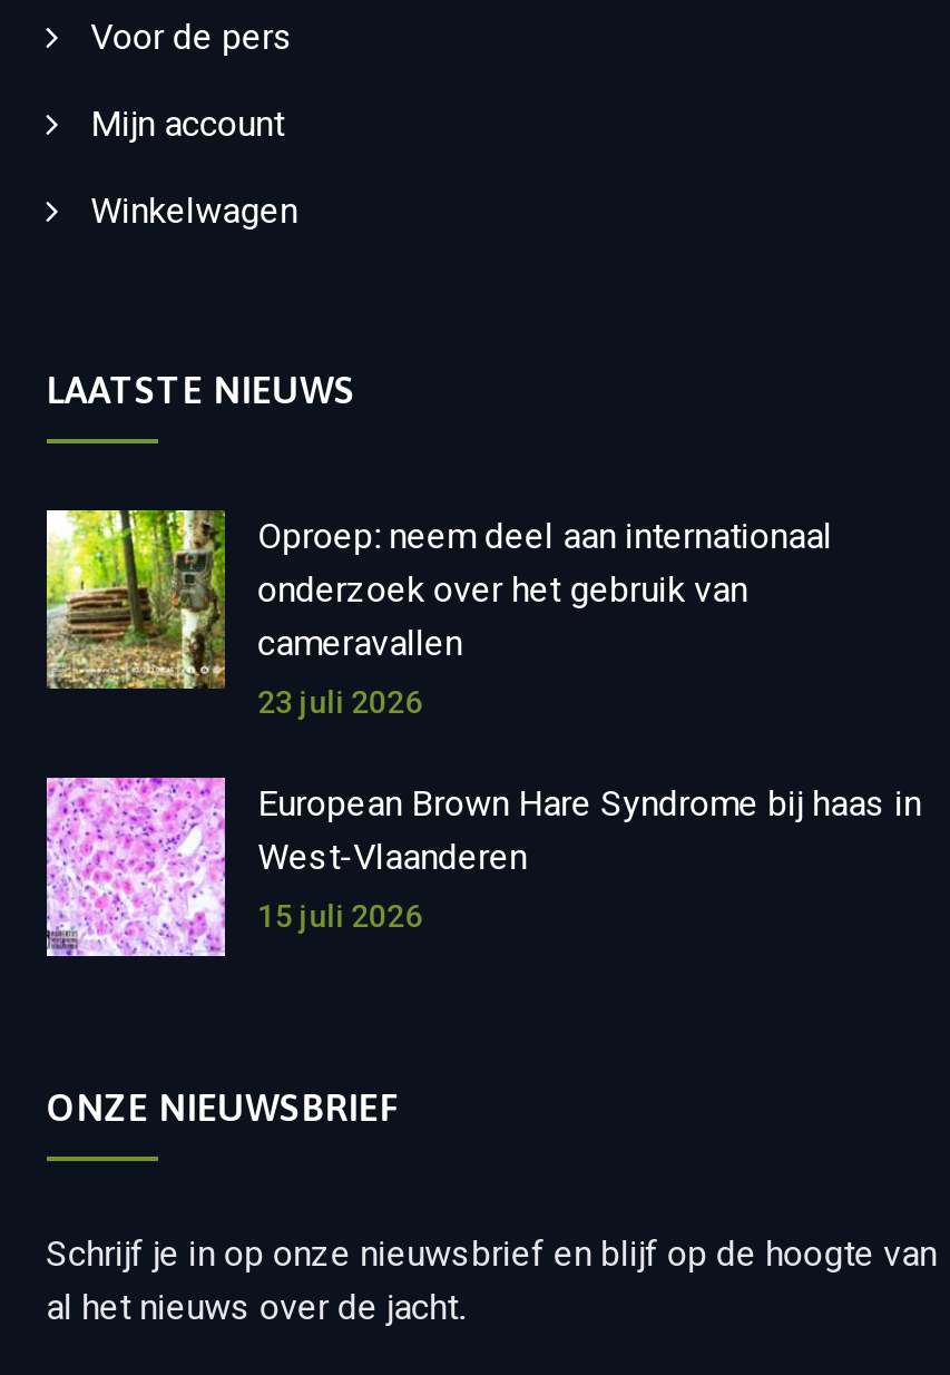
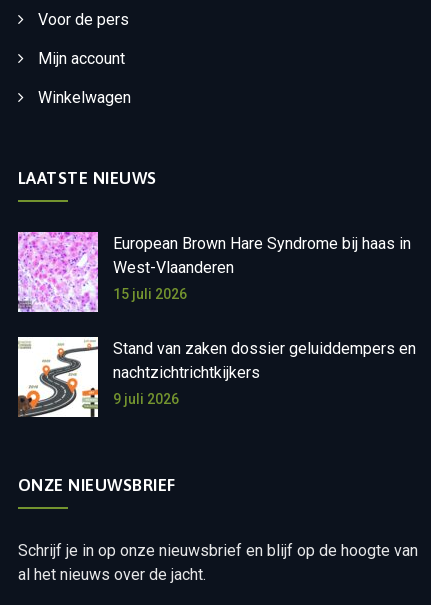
[45,508,832,721] [image] | Oproep: neem deel aan internationaal | onderzoek over het gebruik van | cameravallen | 23 juli 2026 -> none
moved [42,773,921,960] -> [16,230,411,314]: [image] | European Brown Hare Syndrome bij haas in | West-Vlaanderen | 15 juli 2026
none -> [17,336,416,417] [image] | Stand van zaken dossier geluiddempers en | nachtzichtrichtkijkers | 9 juli 2026

